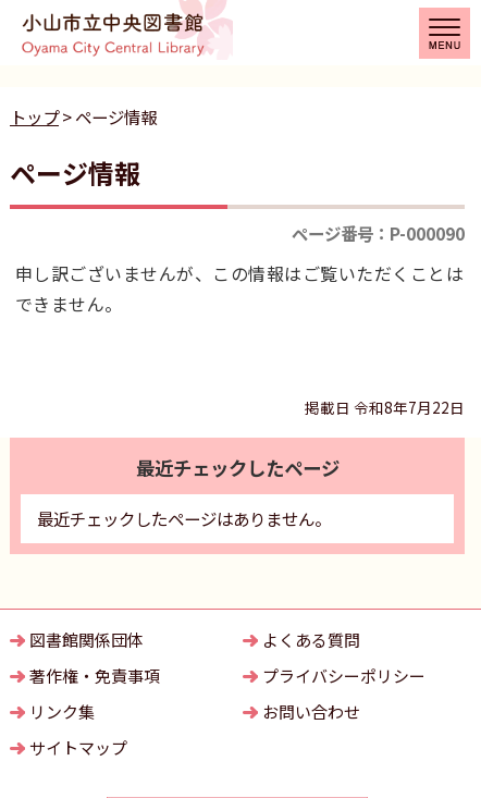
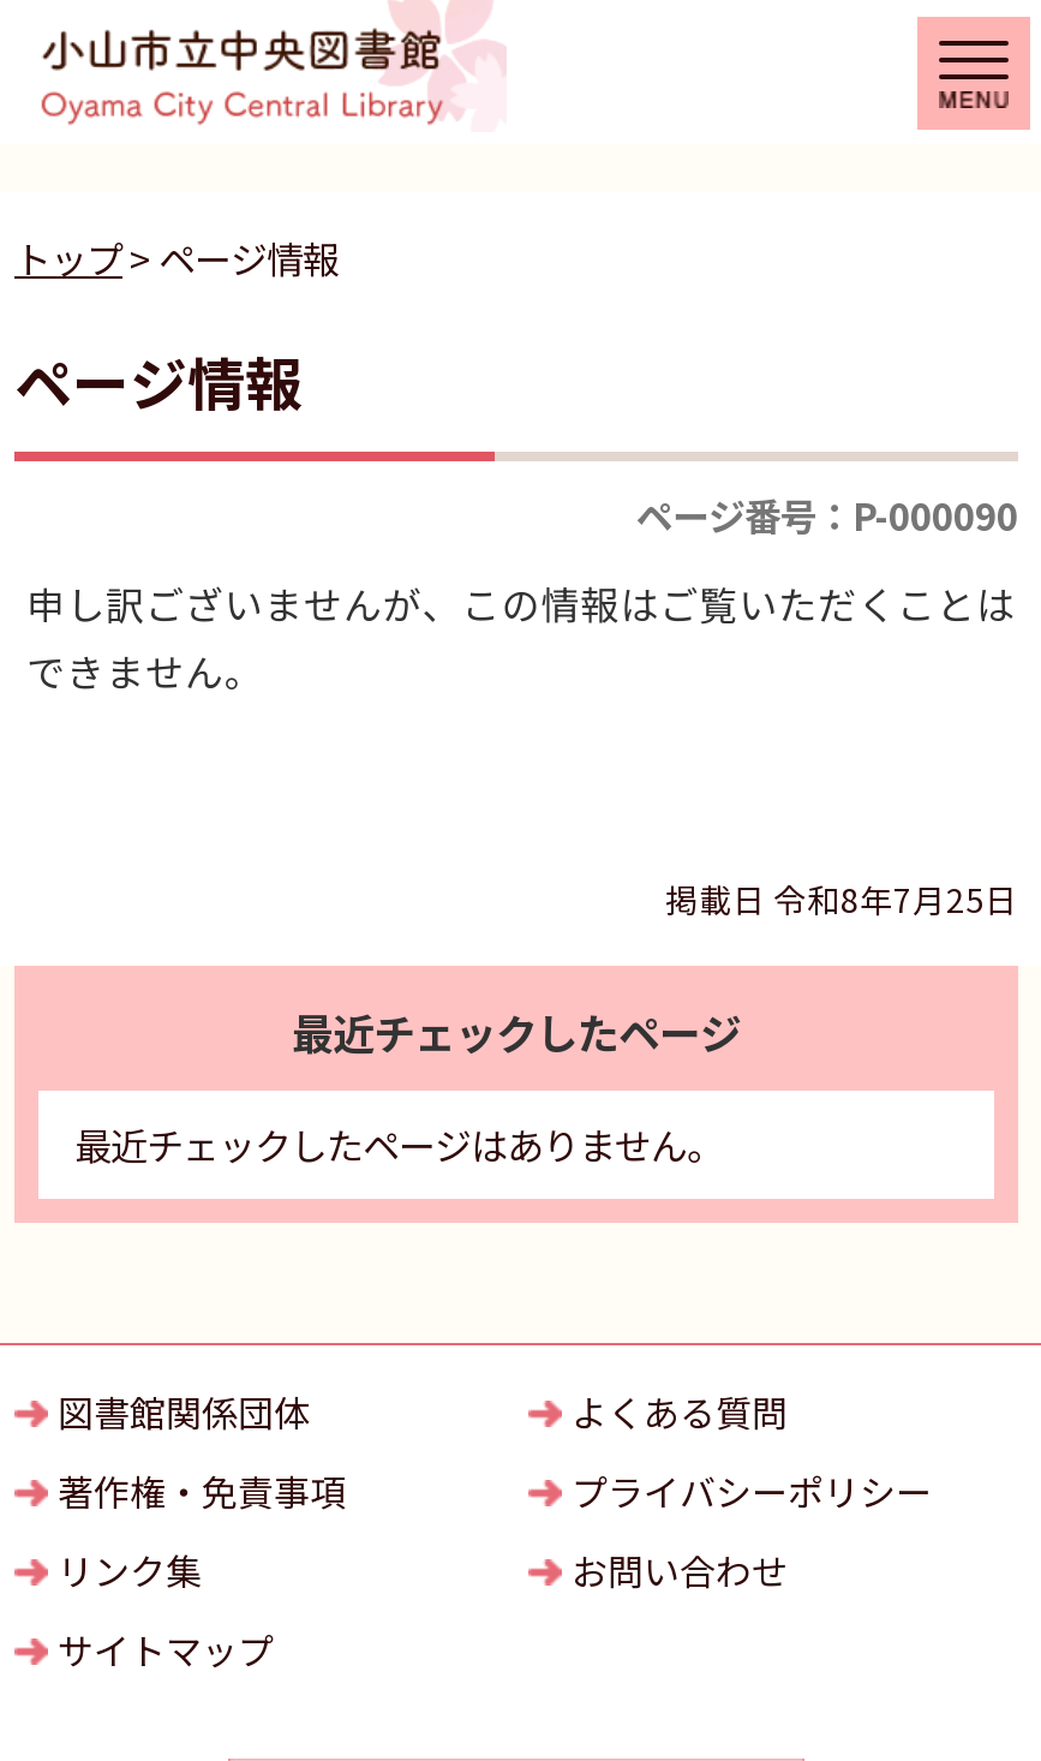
[305,397,465,419] 掲載日 令和8年7月22日 -> [665,876,1018,924] 掲載日 令和8年7月25日

